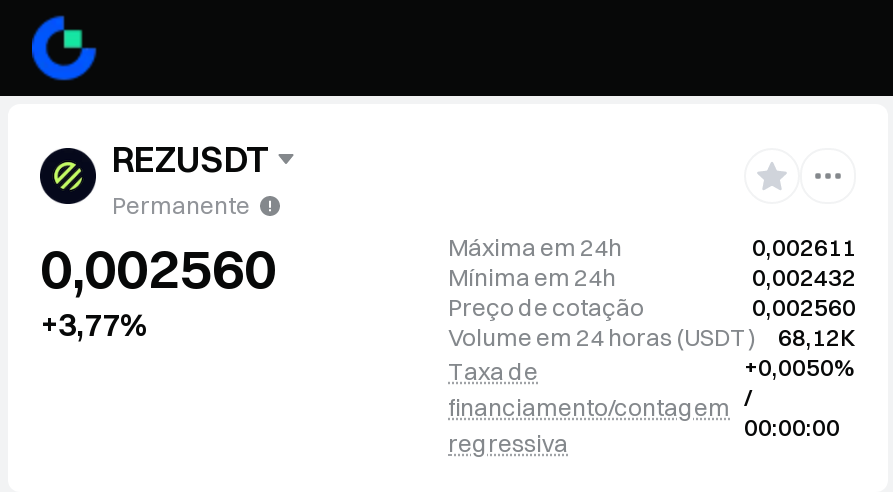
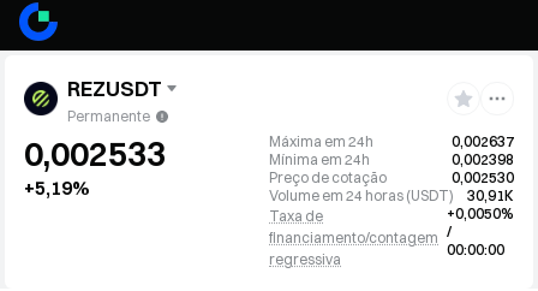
[40,234,276,302] 0,002560 -> [24,133,166,174] 0,002533
[752,232,856,262] 0,002611 -> [452,132,514,150] 0,002637
[752,262,856,292] 0,002432 -> [452,150,514,168] 0,002398
[752,292,856,322] 0,002560 -> [452,168,514,186] 0,002530
[40,304,150,344] +3,77% -> [24,176,90,200] +5,19%
[448,322,856,352] Volume em 24 horas (USDT) 68,12K -> [269,186,514,204] Volume em 24 horas (USDT) 30,91K

